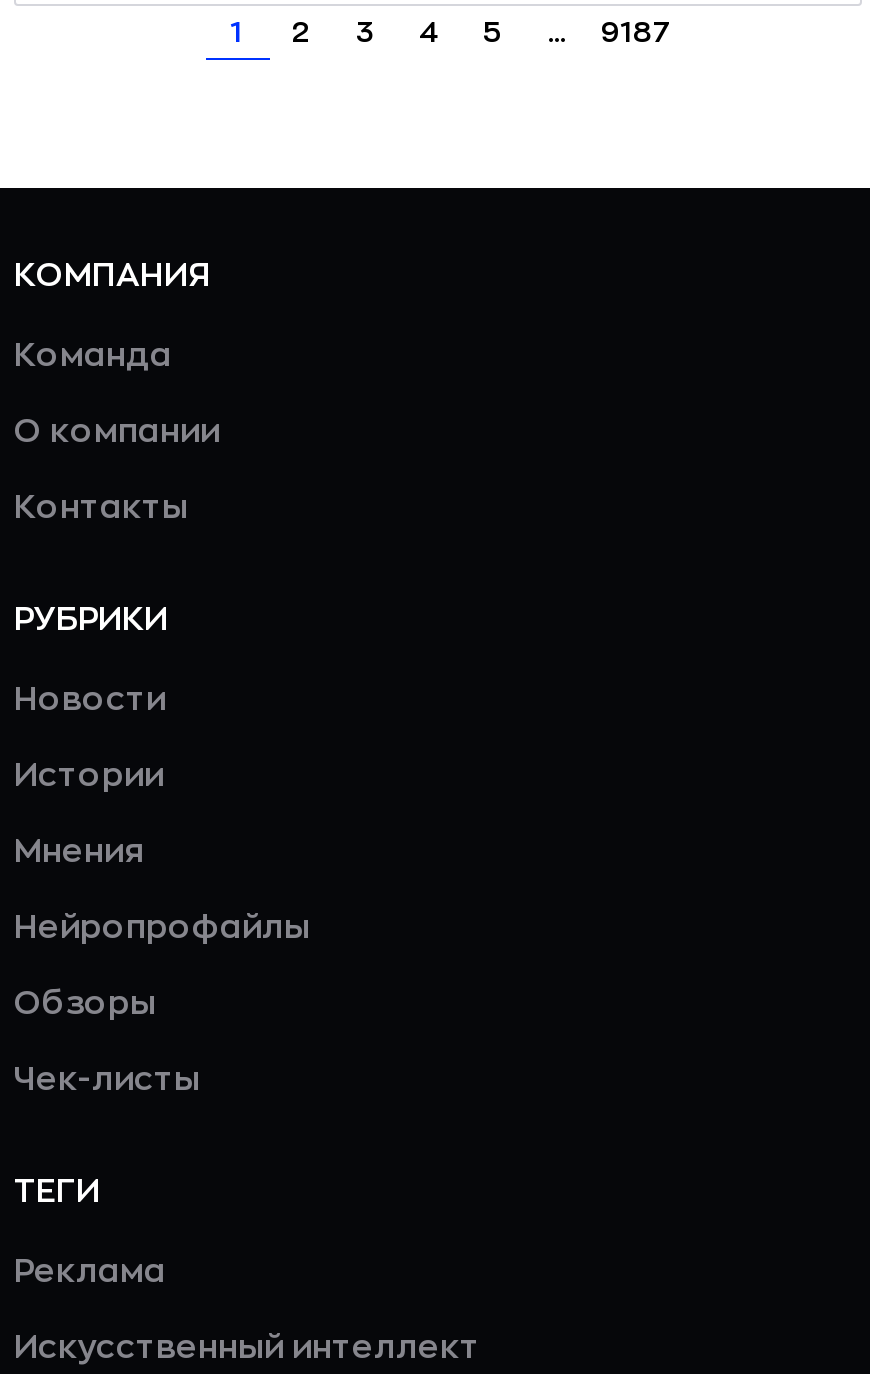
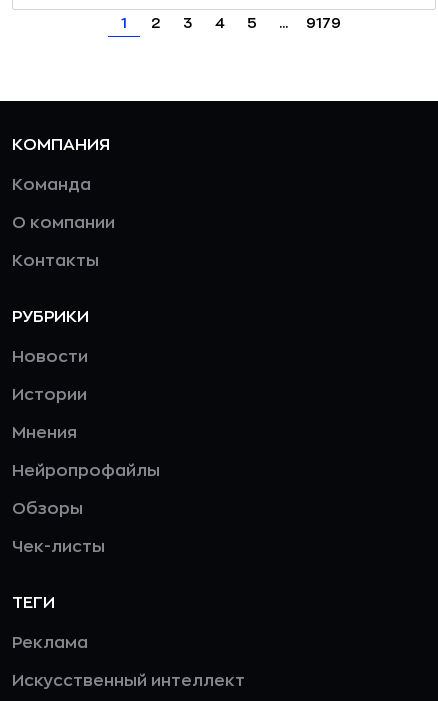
[601,18,671,46] 9187 -> [305,16,340,30] 9179

